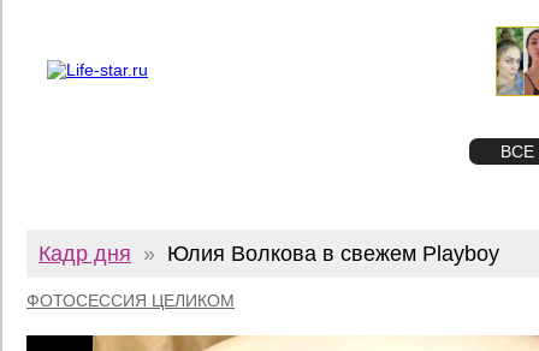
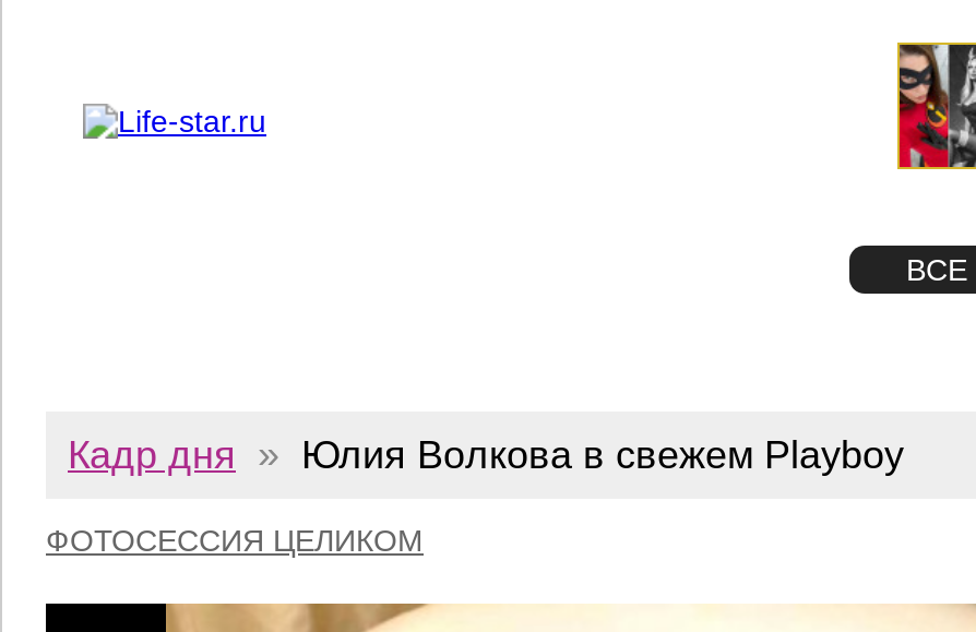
[496,26,535,96] [image] -> [897,43,969,169] [image]

